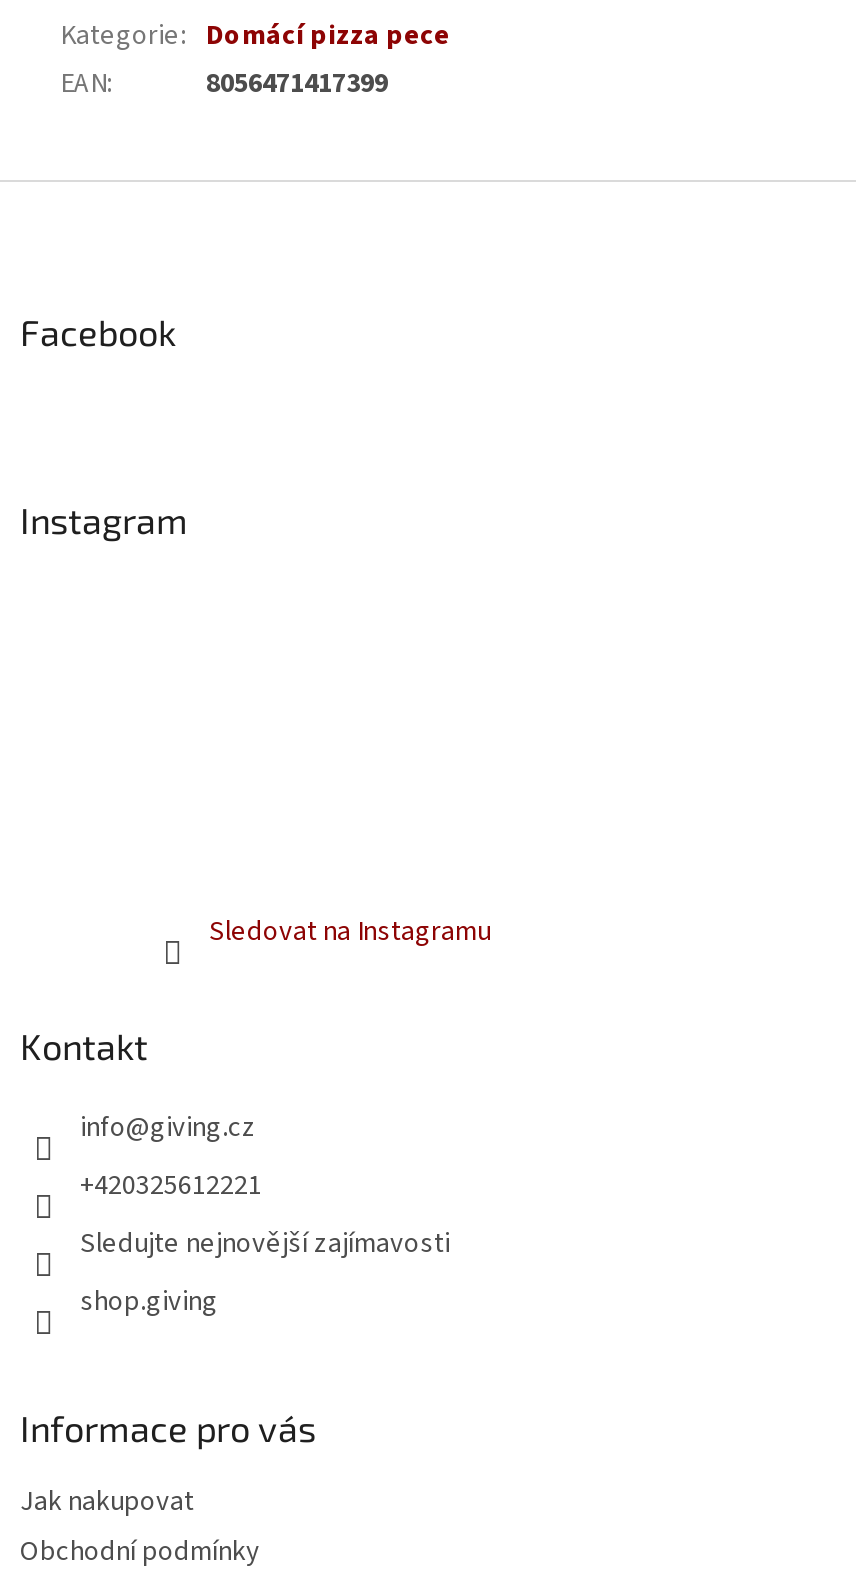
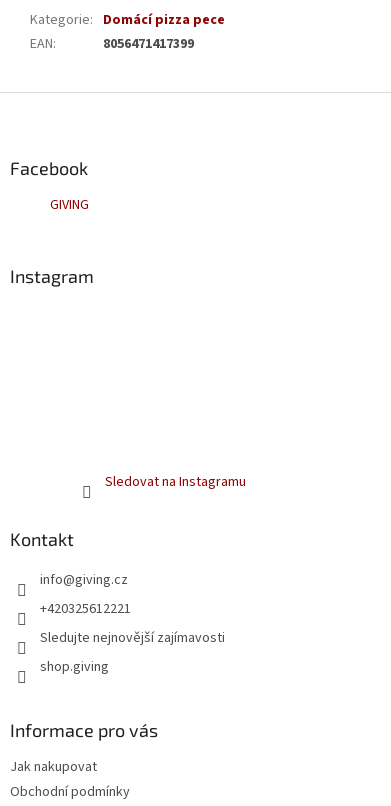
none -> [50,195,89,215] GIVING

